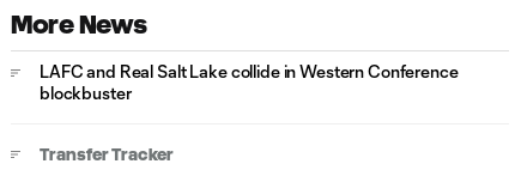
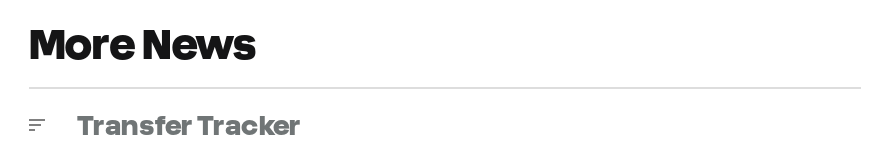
[40,61,458,103] LAFC and Real Salt Lake collide in Western Conference | blockbuster -> none

